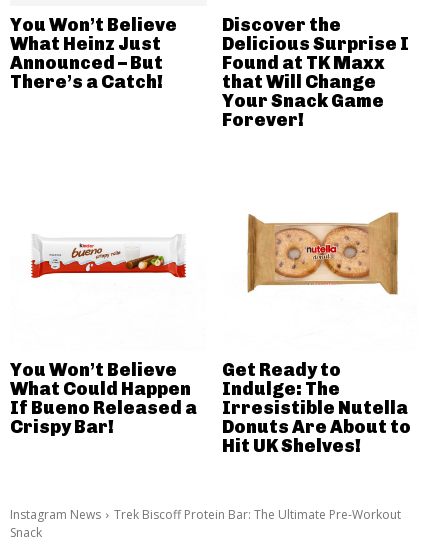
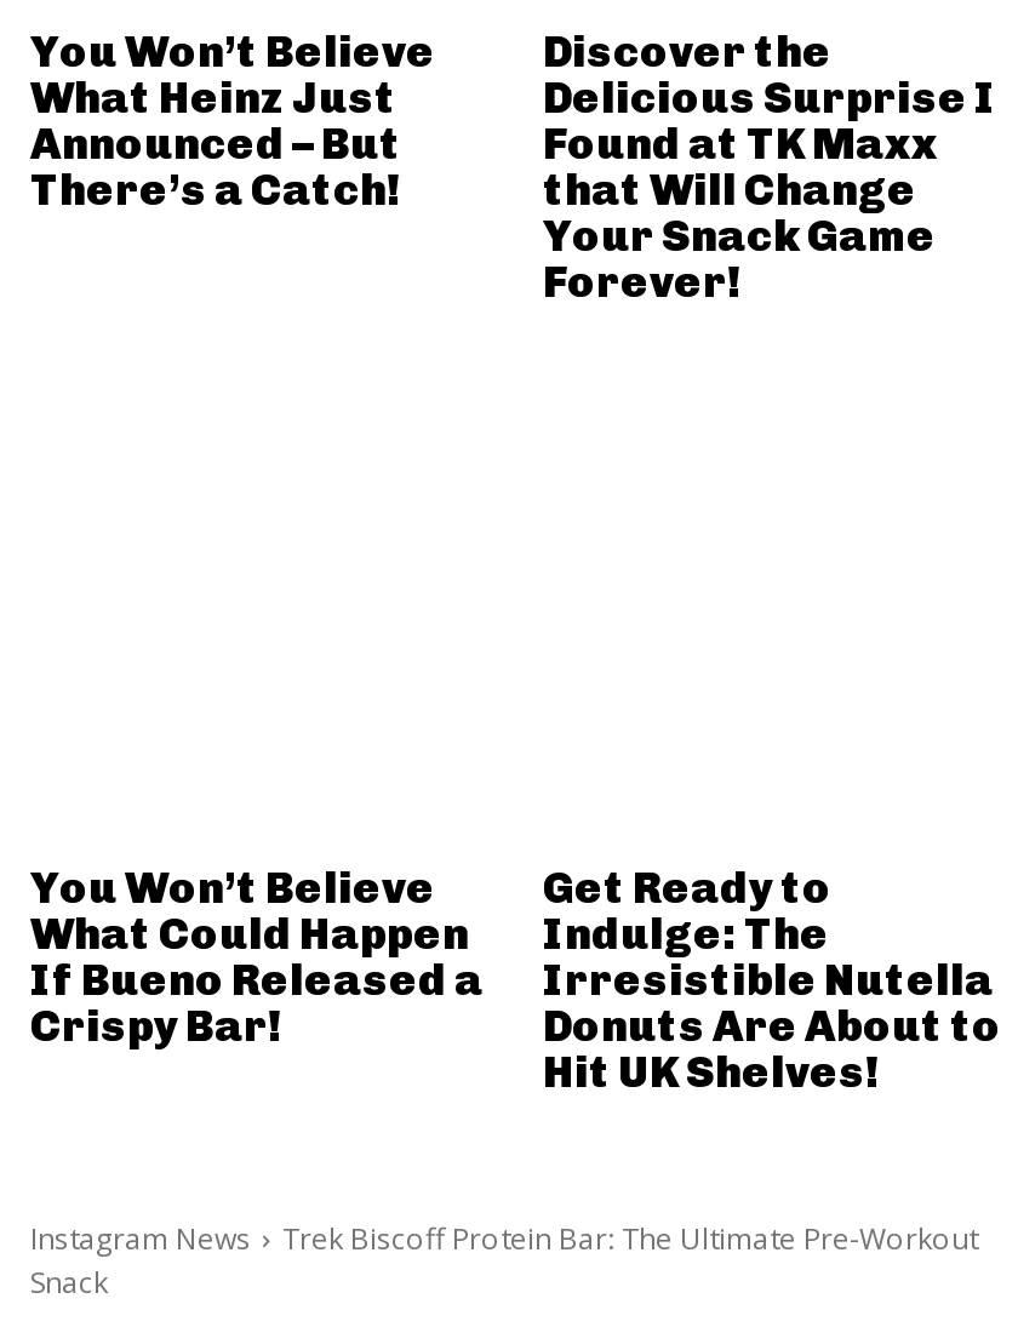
[246,211,399,295] [image] -> none
[30,235,187,279] [image] -> none

